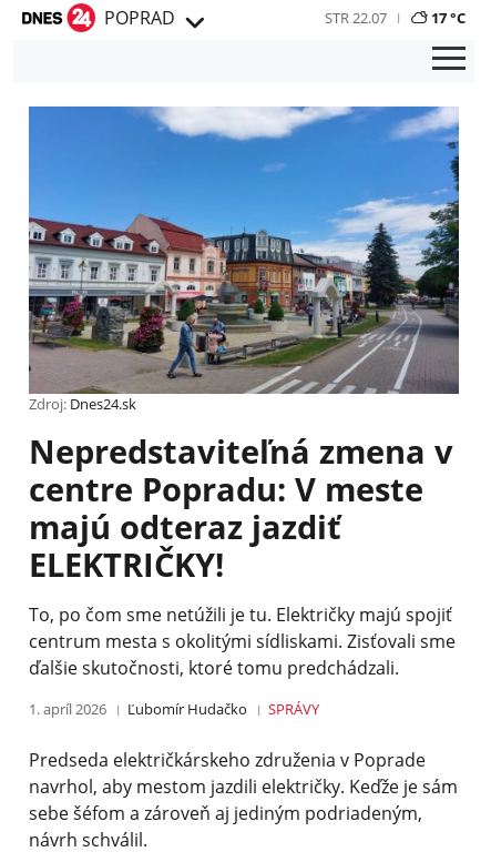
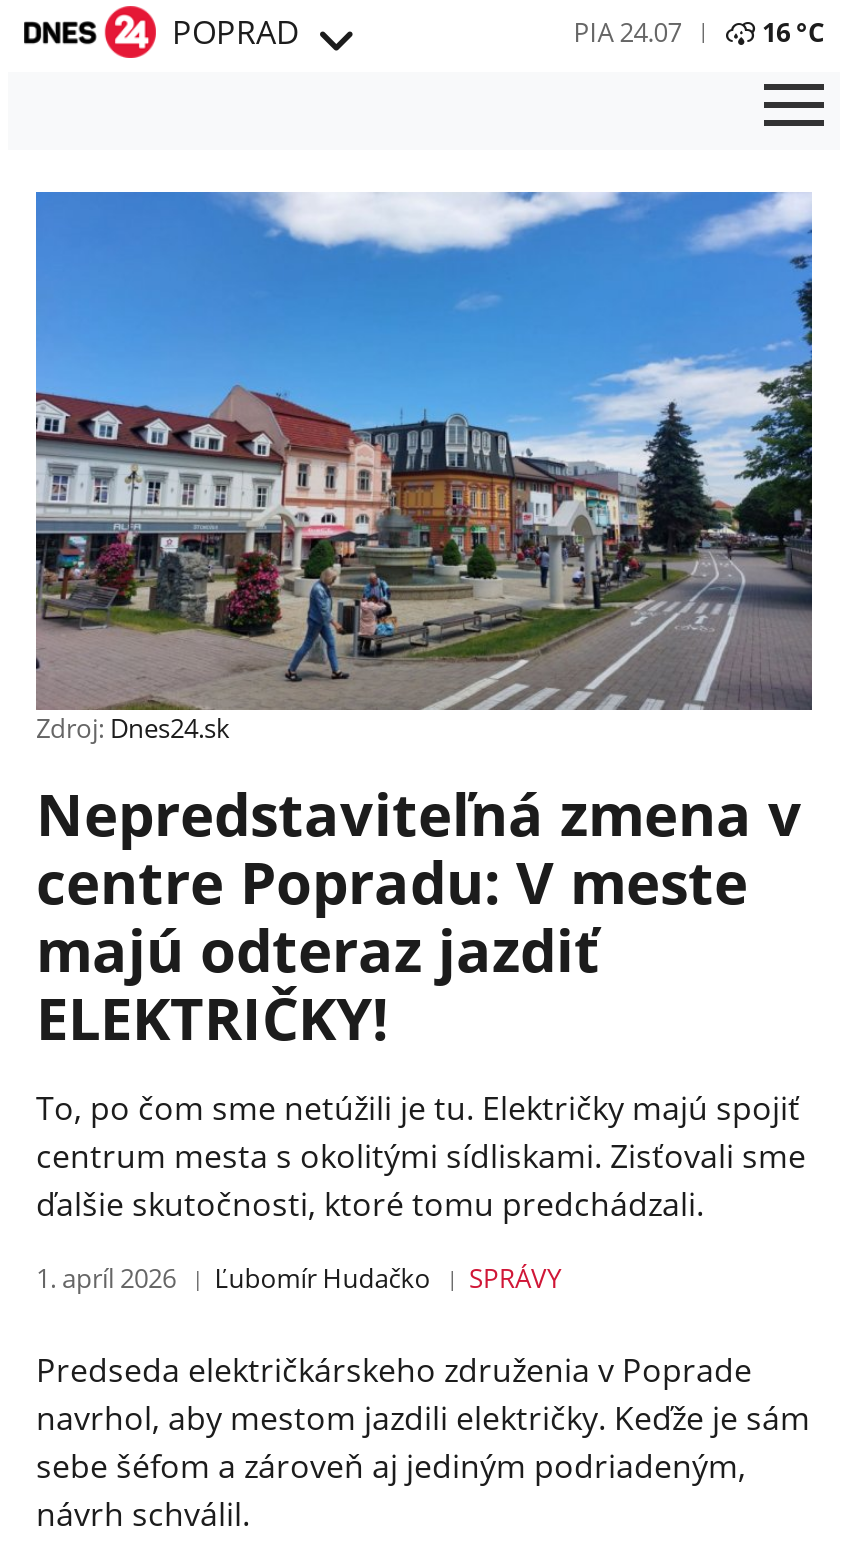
[325,7,466,27] STR 22.07 | 17 °C -> [574,13,824,49] PIA 24.07 | 16 °C

